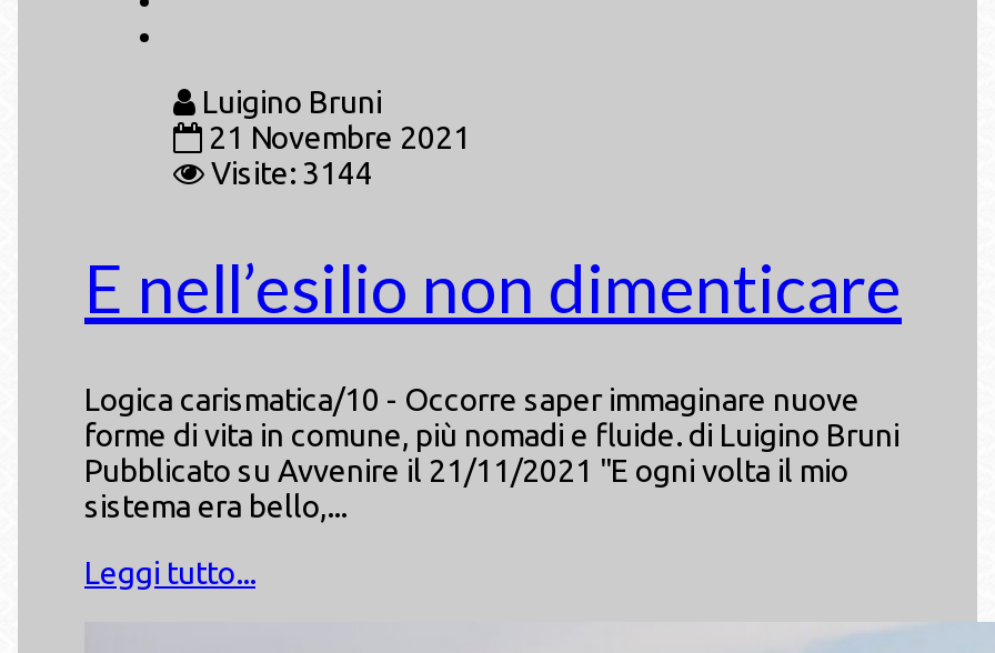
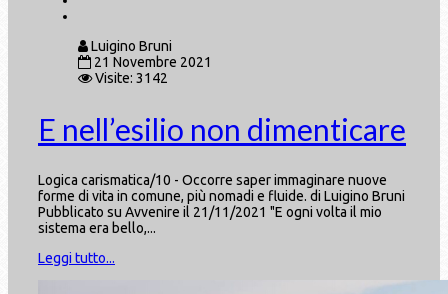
[211,155,373,191] Visite: 3144 -> [95,70,168,86] Visite: 3142

